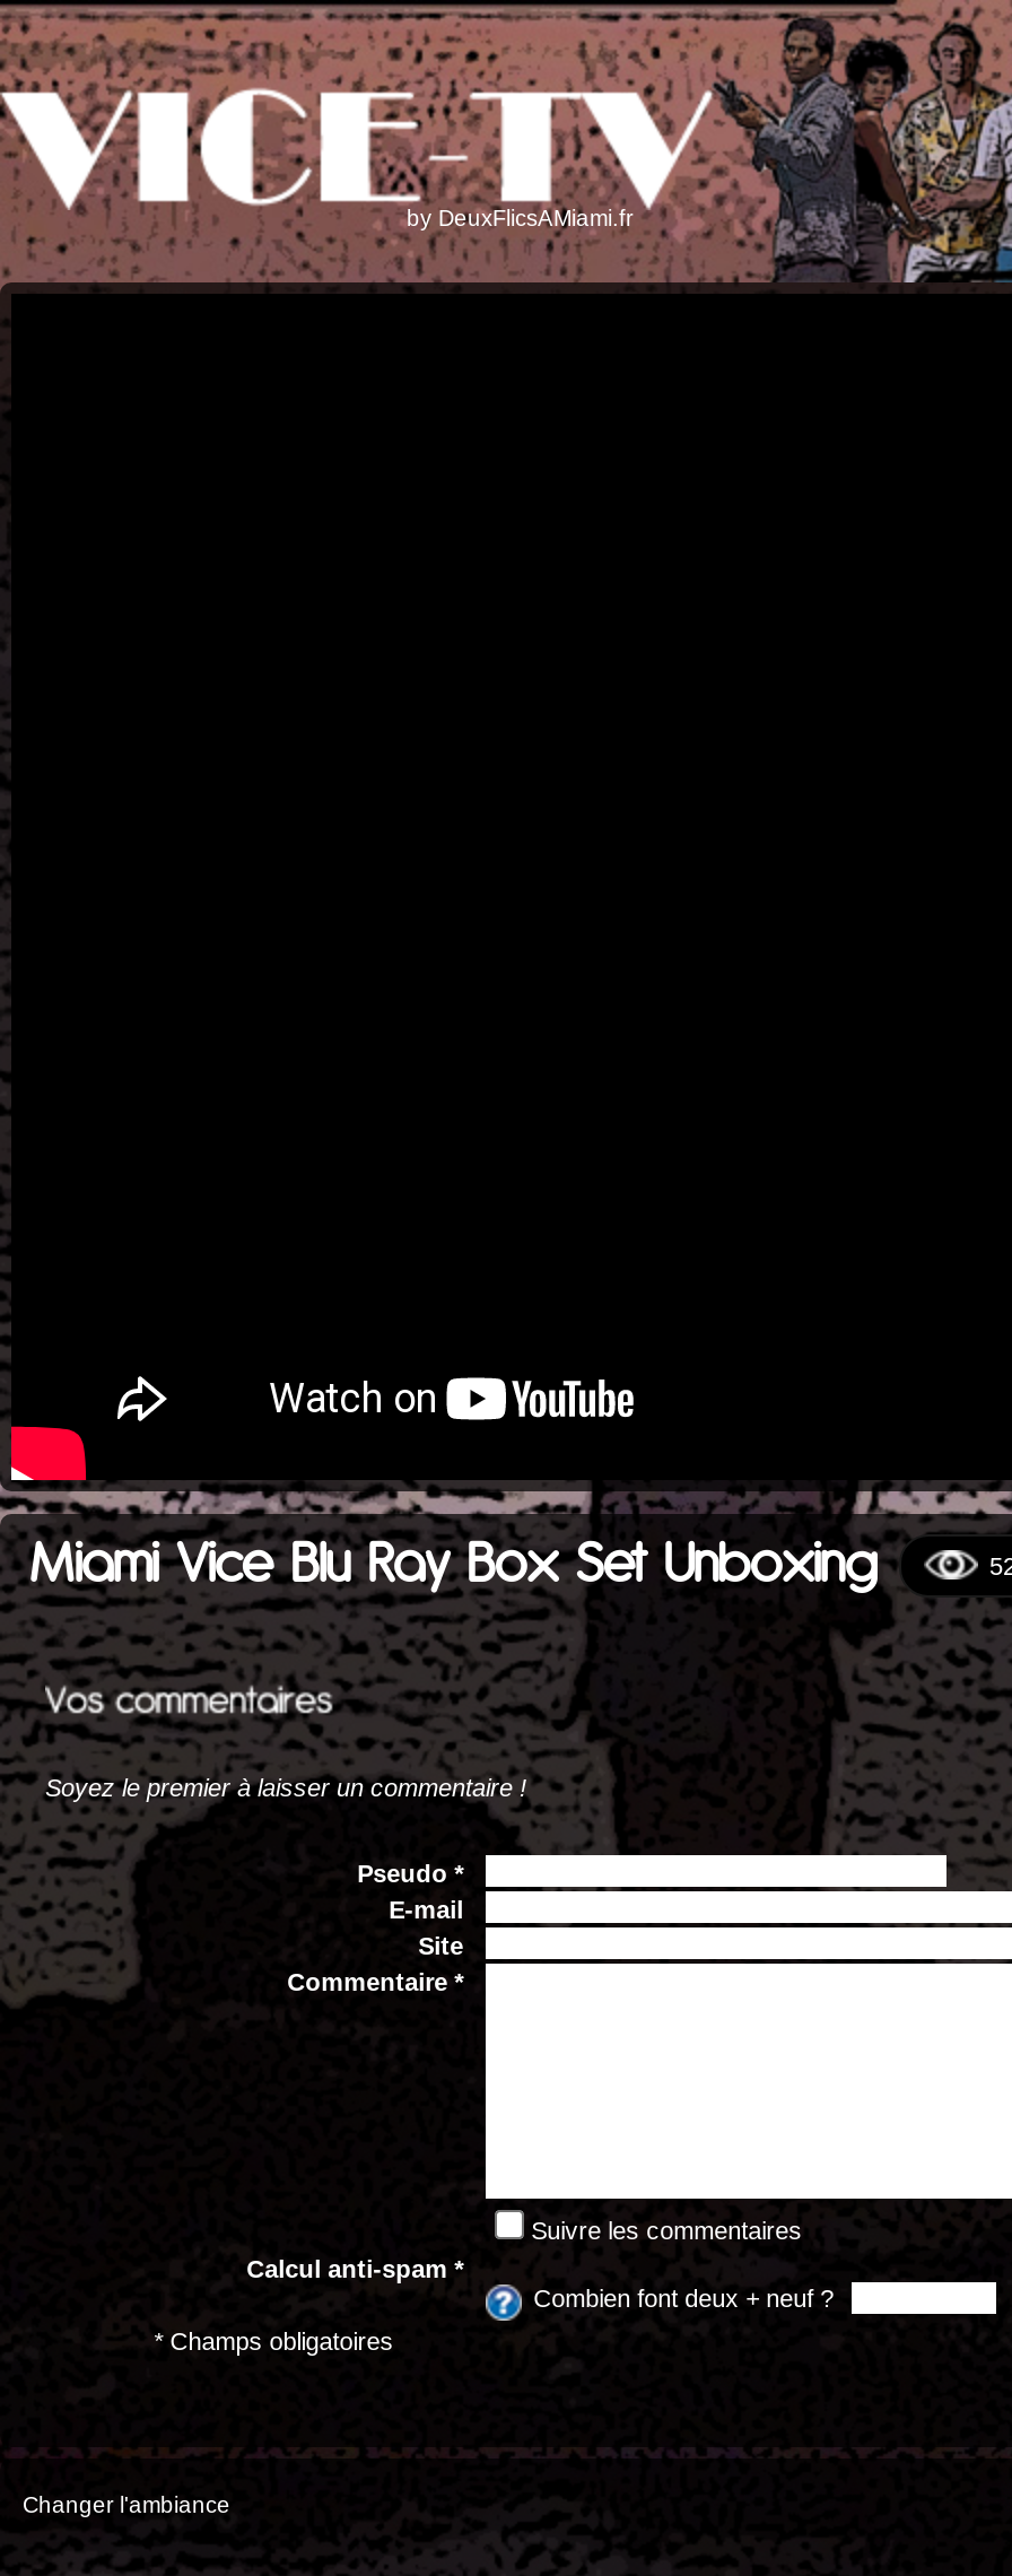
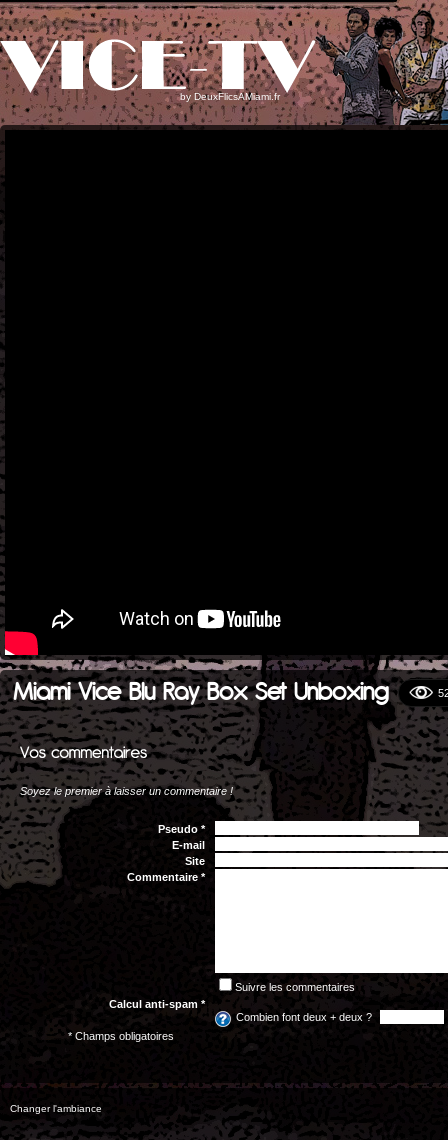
[533,2285,841,2312] Combien font deux + neuf ? -> [236,1011,375,1023] Combien font deux + deux ?

